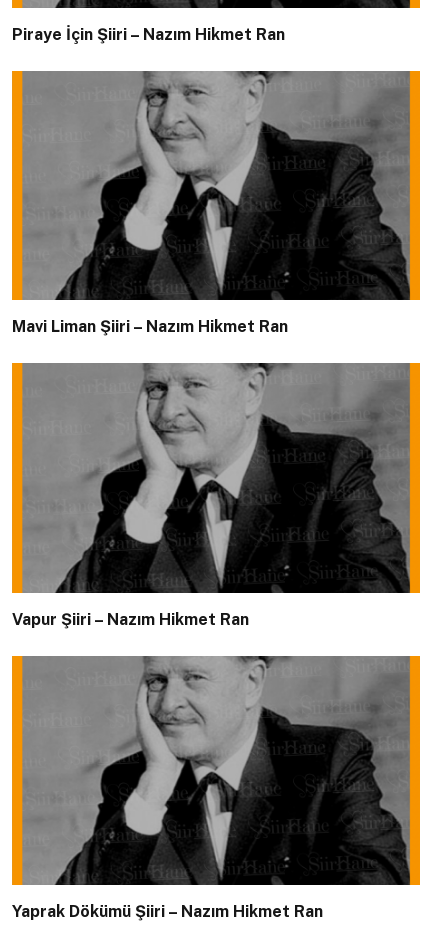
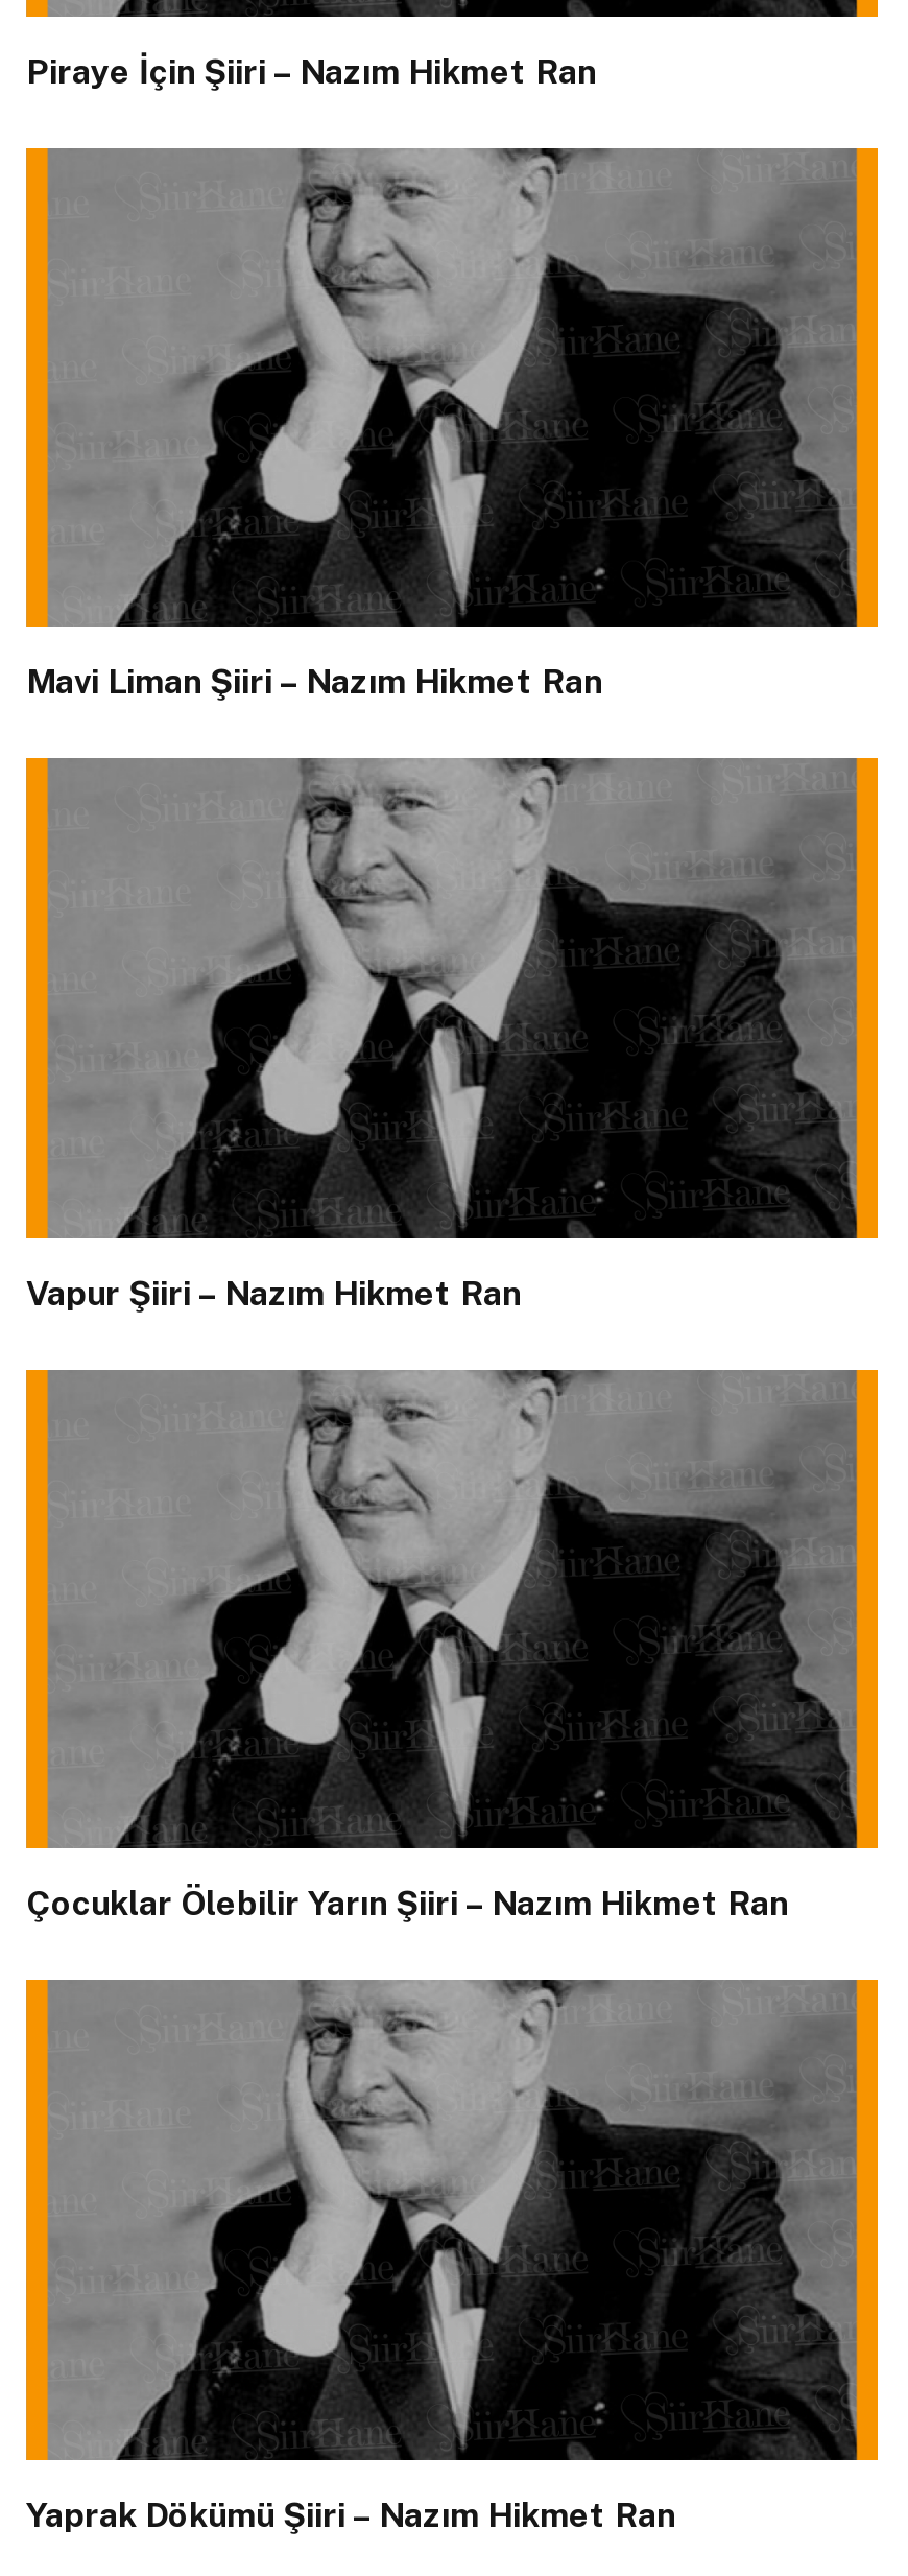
none -> [26,1885,788,1924] Çocuklar Ölebilir Yarın Şiiri – Nazım Hikmet Ran

